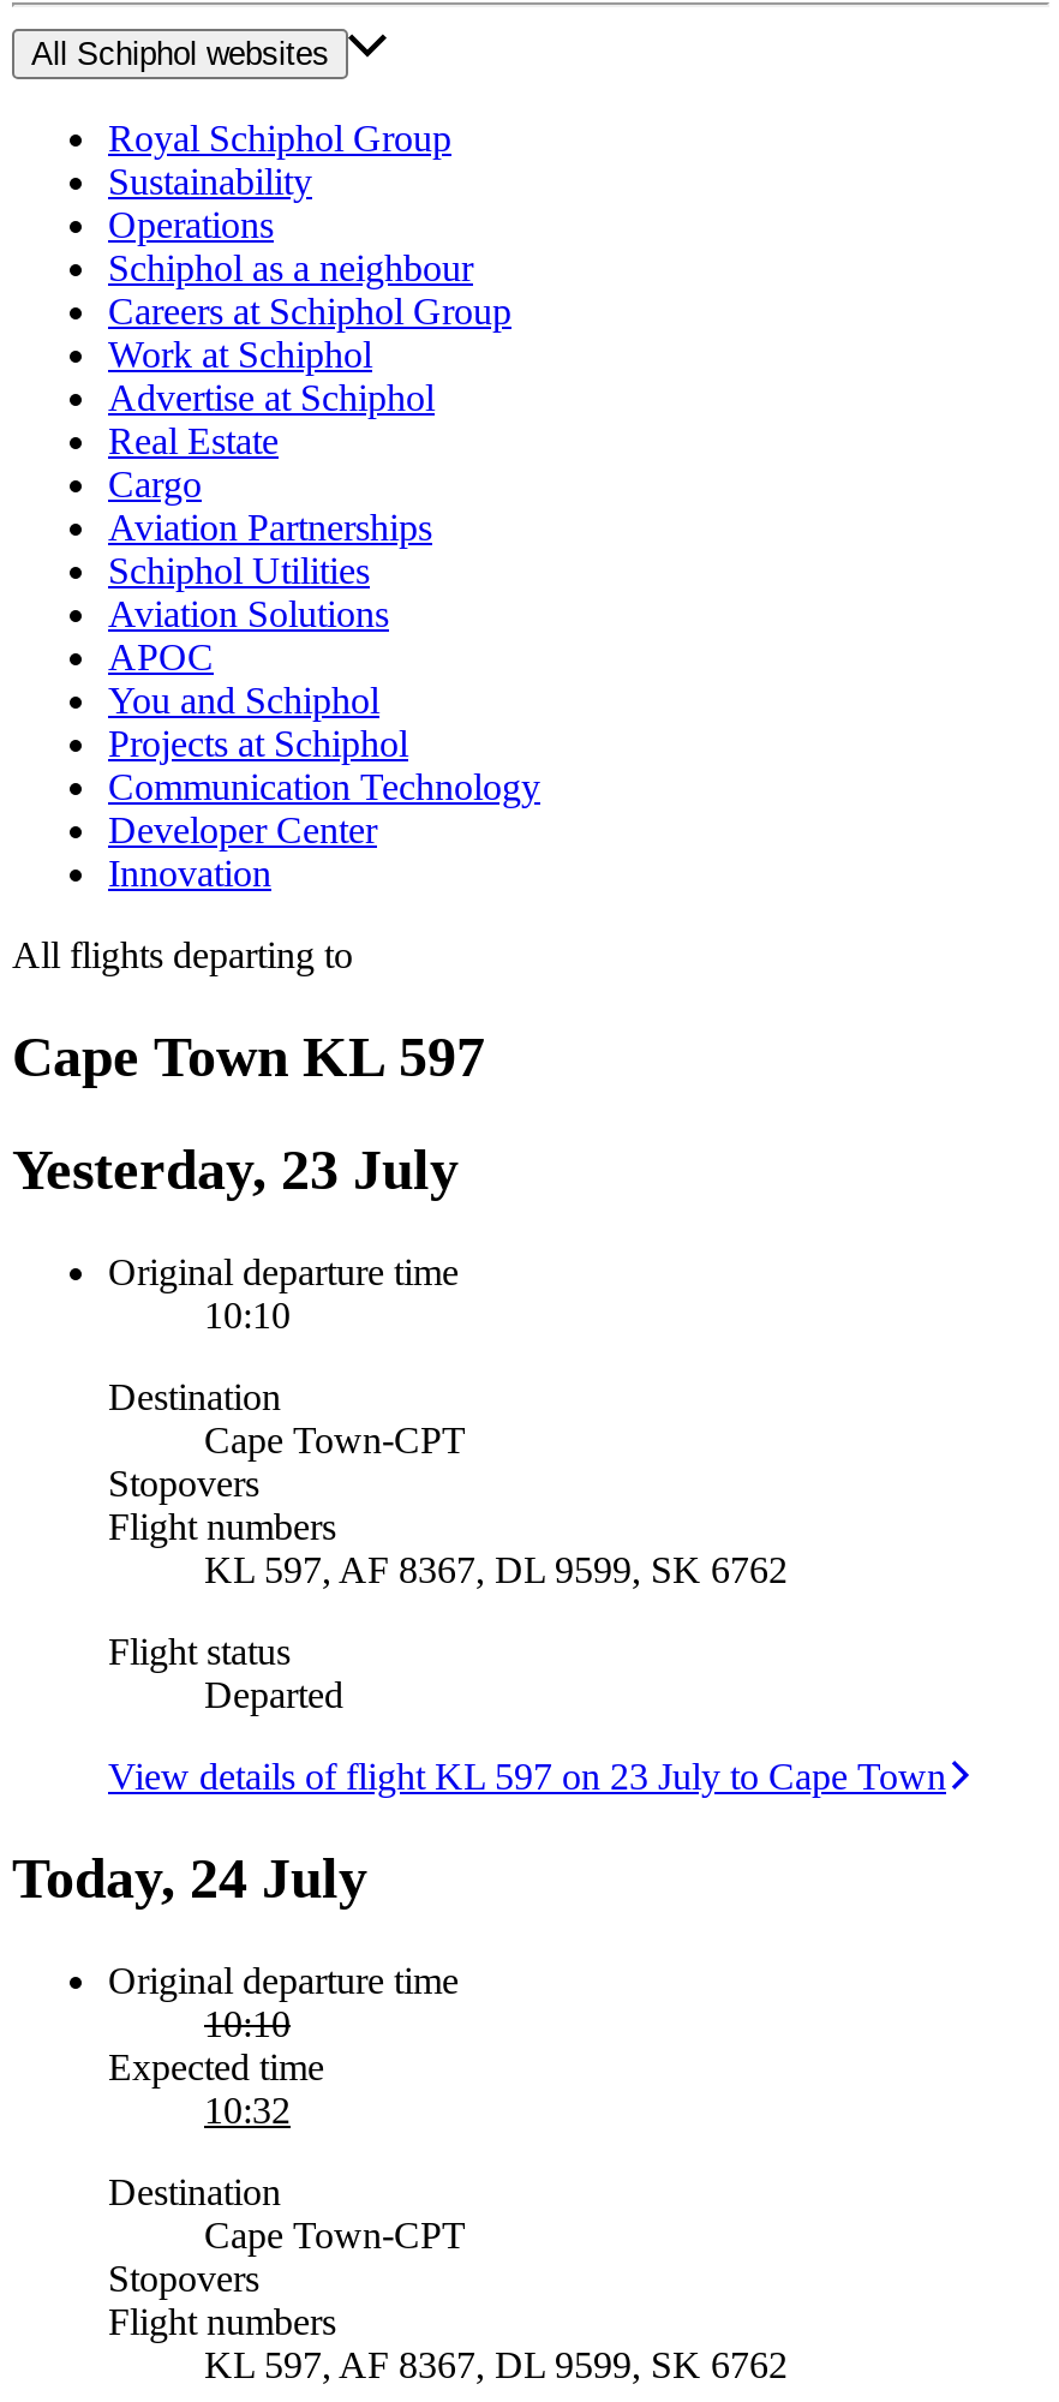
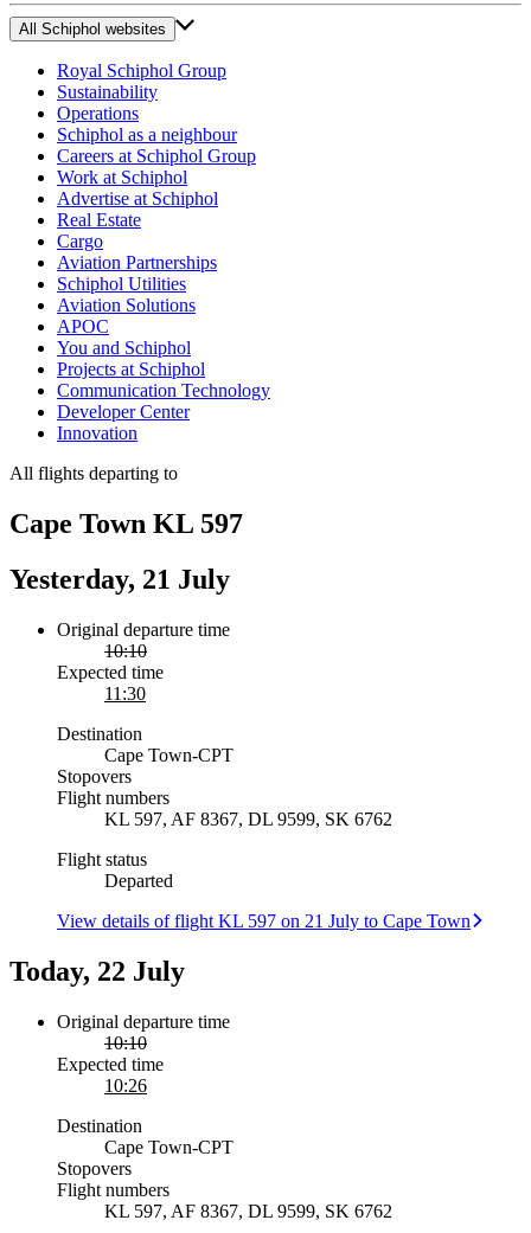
[12,1138,459,1201] Yesterday, 23 July -> [9,564,230,594] Yesterday, 21 July
none -> [57,662,164,703] Expected time | 11:30
[108,1755,946,1796] View details of flight KL 597 on 23 July to Cape Town -> [57,910,471,931] View details of flight KL 597 on 21 July to Cape Town
[12,1846,367,1909] Today, 24 July -> [9,955,185,986] Today, 22 July
[204,2089,291,2129] 10:32 -> [104,1075,147,1095] 10:26

